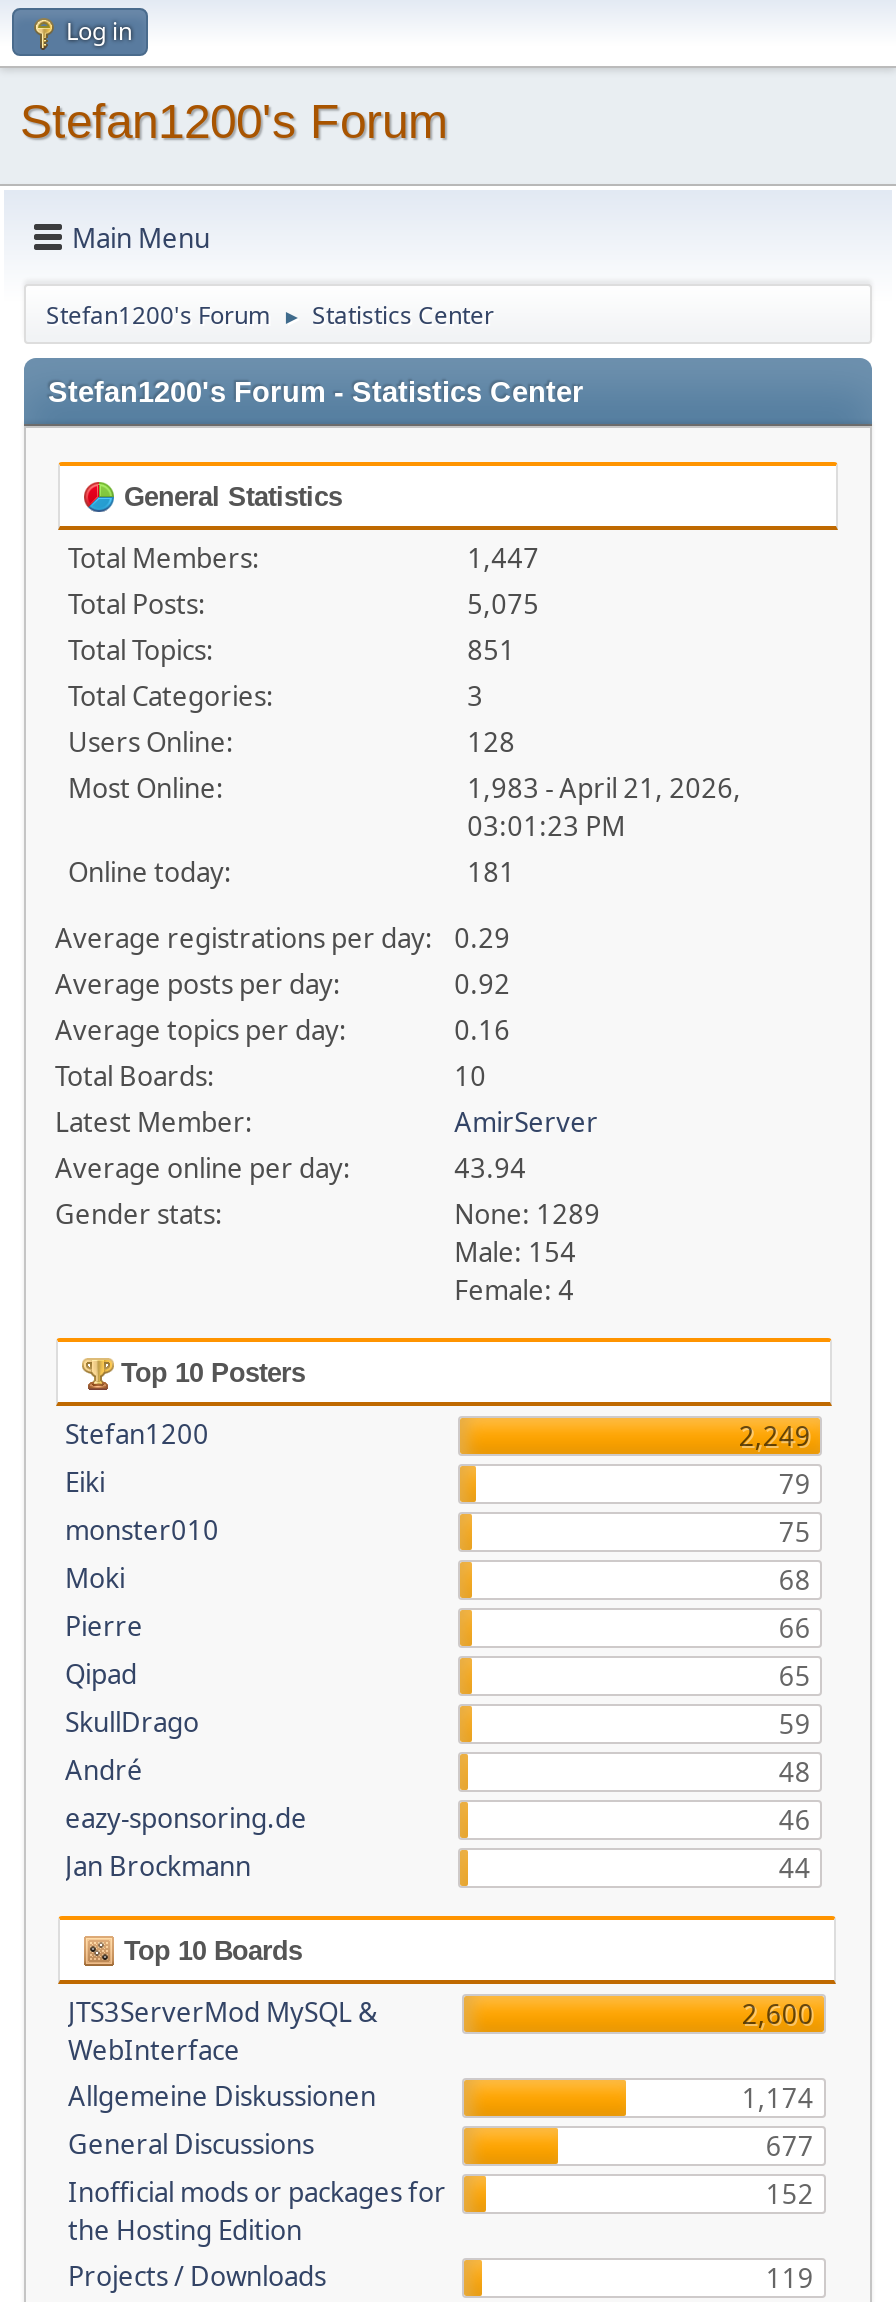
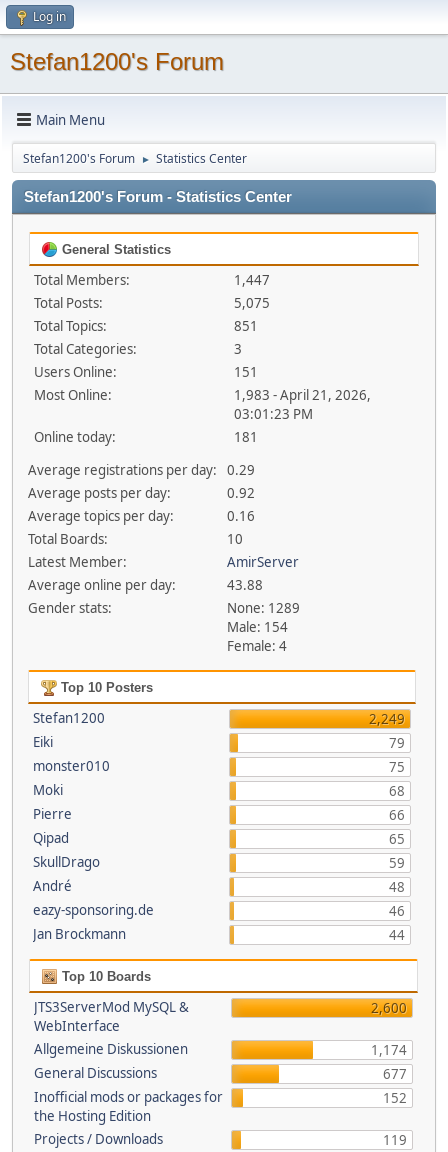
[467,724,515,760] 128 -> [234,363,258,381] 151
[454,1150,526,1186] 43.94 -> [227,576,263,594] 43.88

